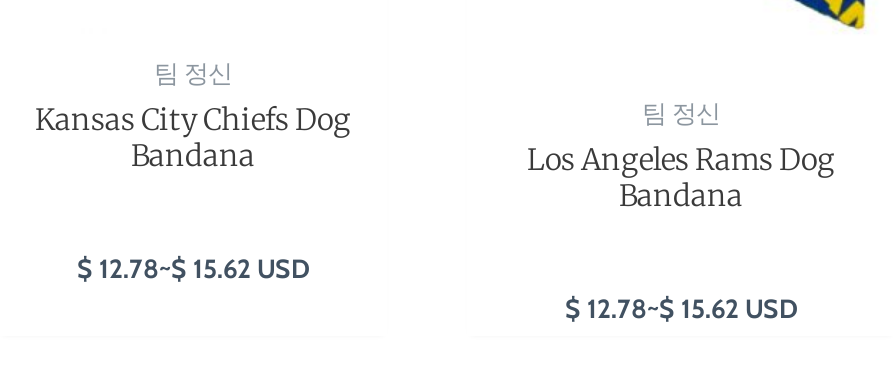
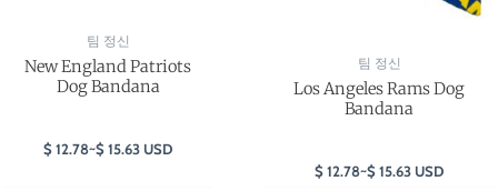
[35,102,351,174] Kansas City Chiefs Dog | Bandana -> [24,57,191,97] New England Patriots | Dog Bandana
[77,253,309,285] $12.78~$15.62 USD -> [43,140,172,158] $12.78~$15.63 USD
[565,293,797,325] $12.78~$15.62 USD -> [315,163,444,180] $12.78~$15.63 USD

